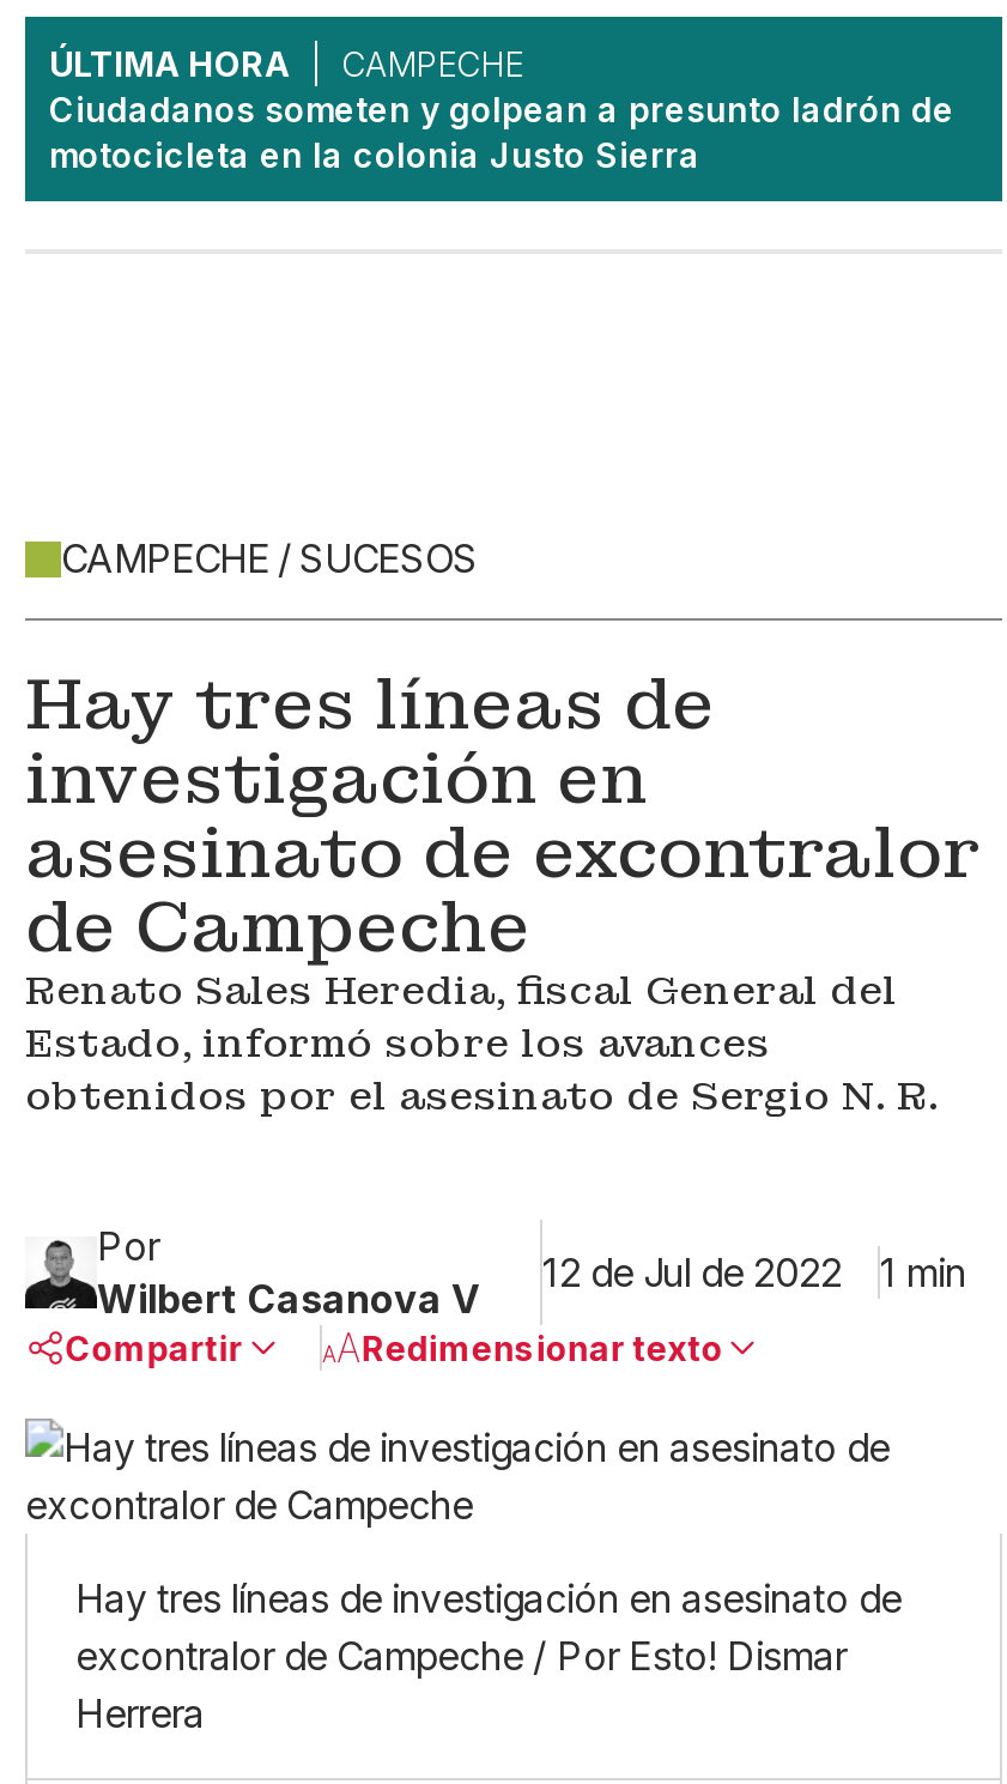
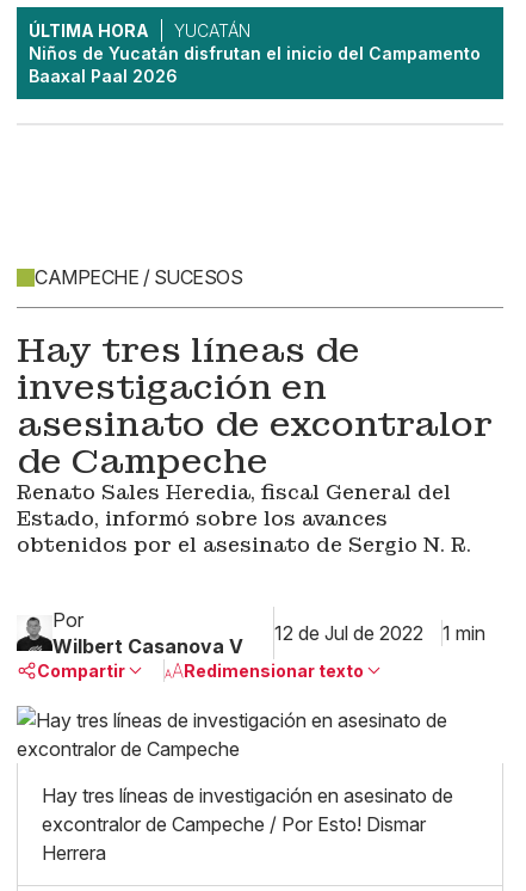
[49,43,954,175] CAMPECHE | Ciudadanos someten y golpean a presunto ladrón de | motocicleta en la colonia Justo Sierra -> [29,20,481,86] YUCATÁN | Niños de Yucatán disfrutan el inicio del Campamento | Baaxal Paal 2026

